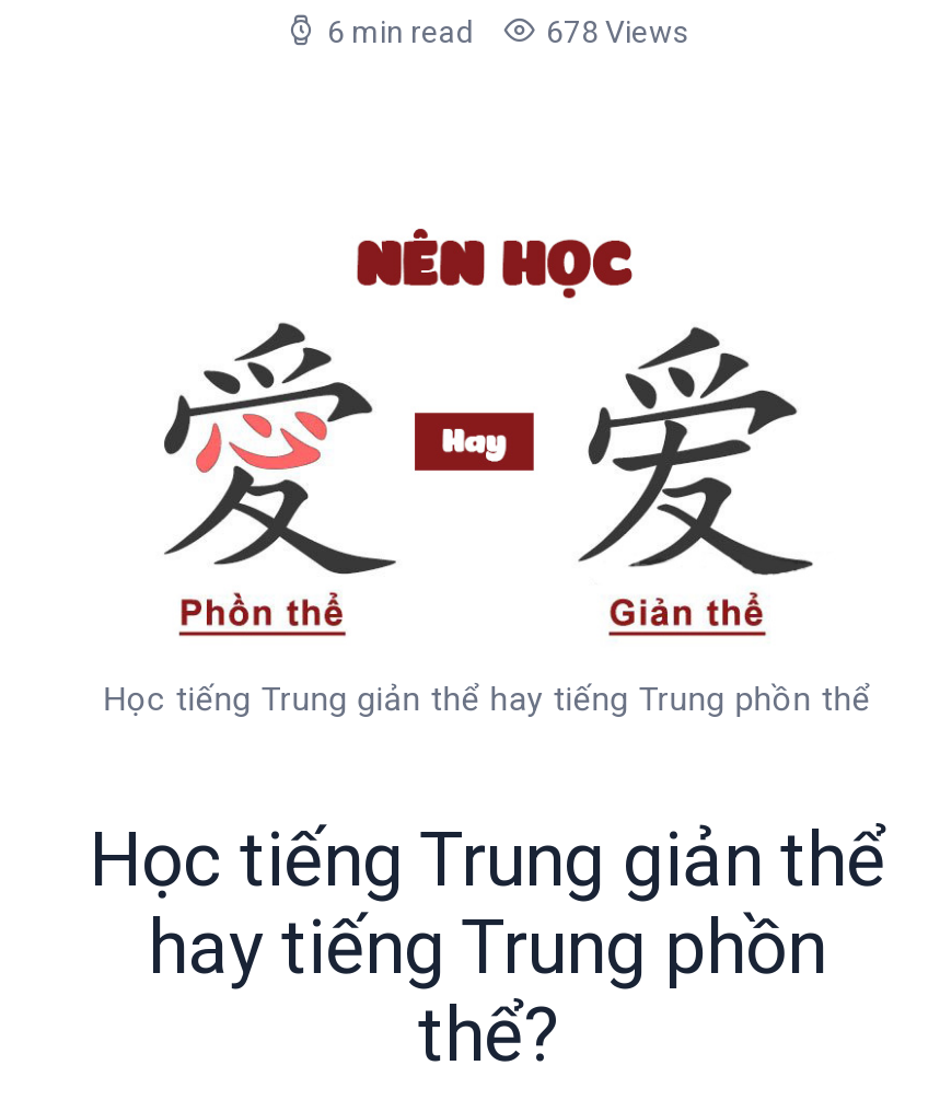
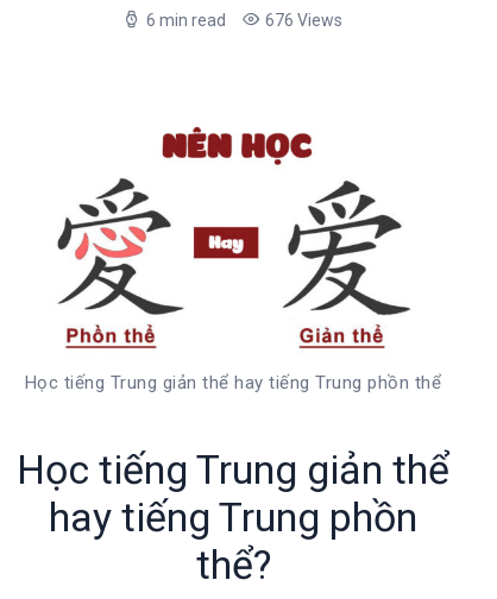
[546,14,688,49] 678 Views -> [265,11,342,30] 676 Views

